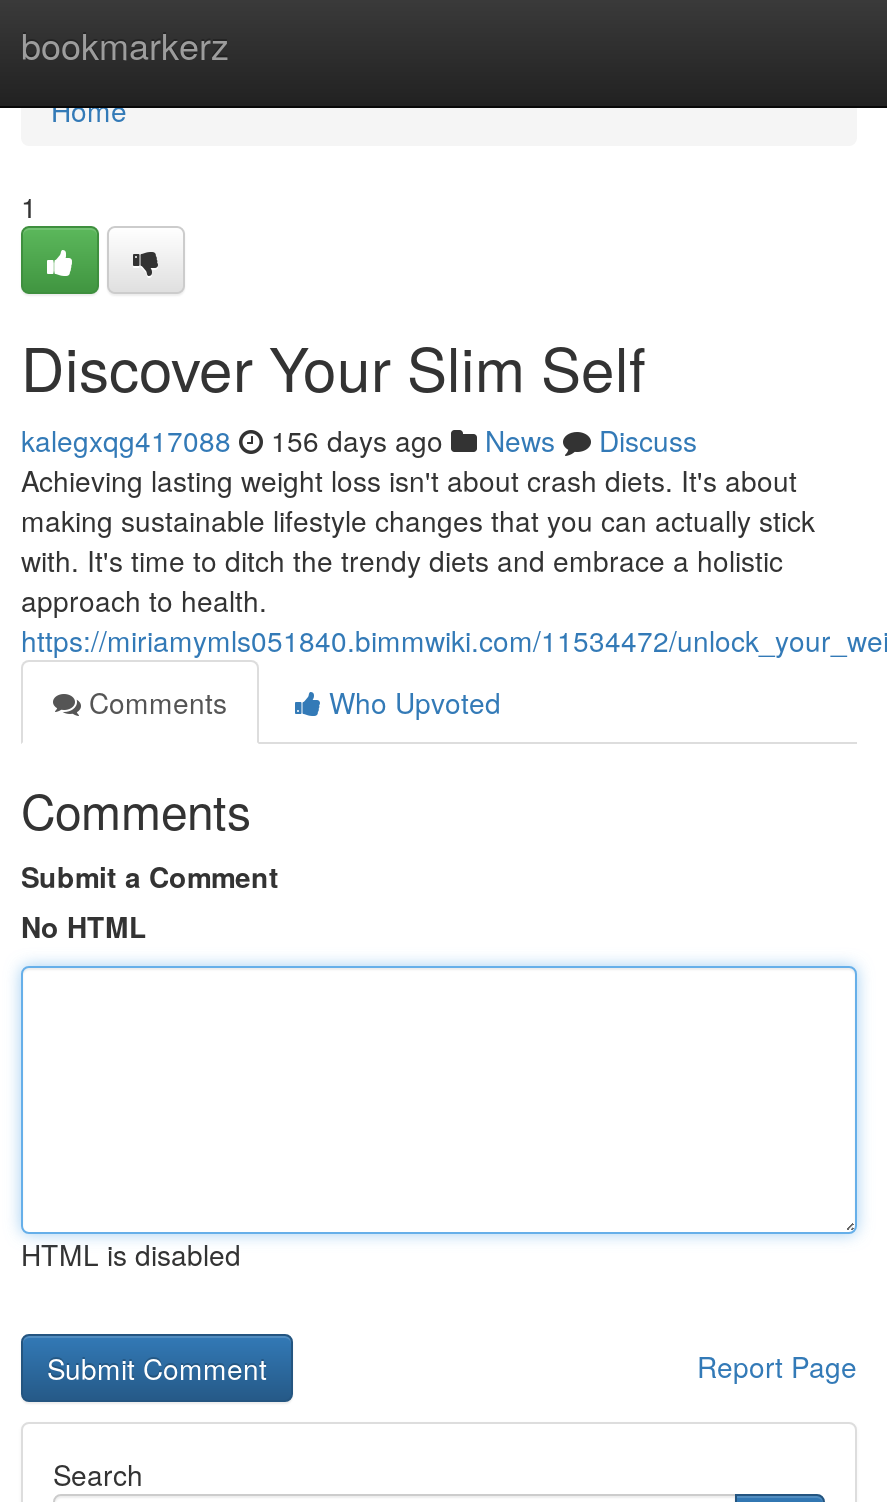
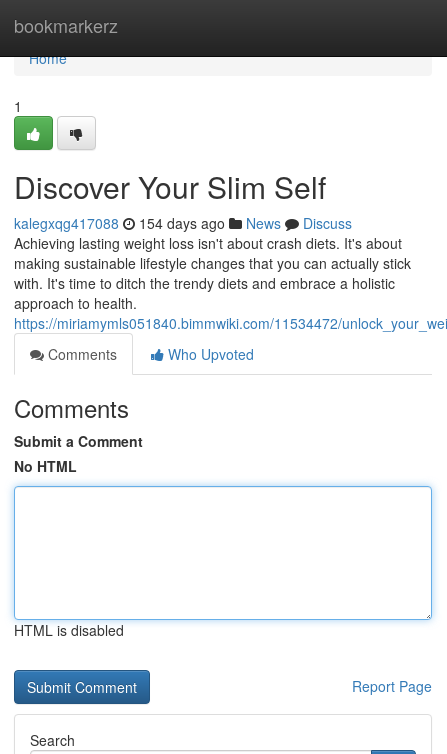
[21,420,697,460] kalegxqg417088 156 days ago News Discuss -> [14,213,352,233] kalegxqg417088 154 days ago News Discuss

